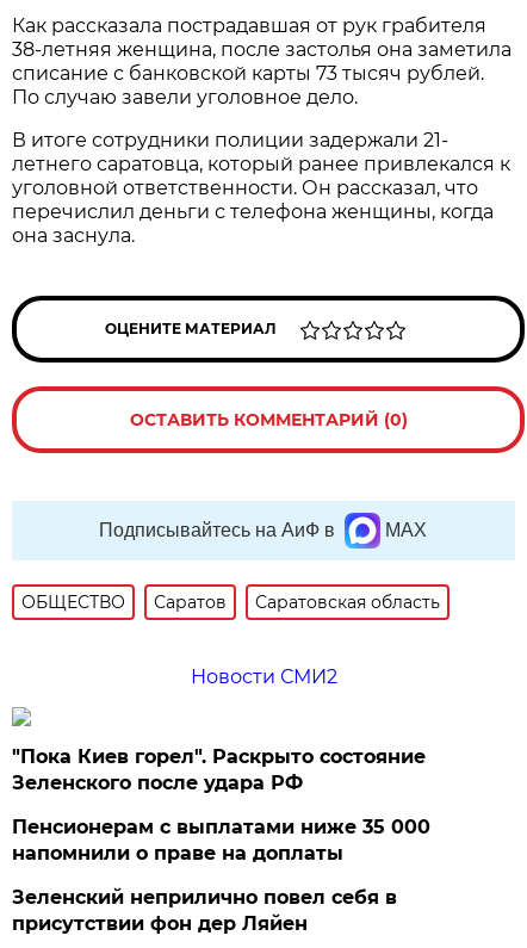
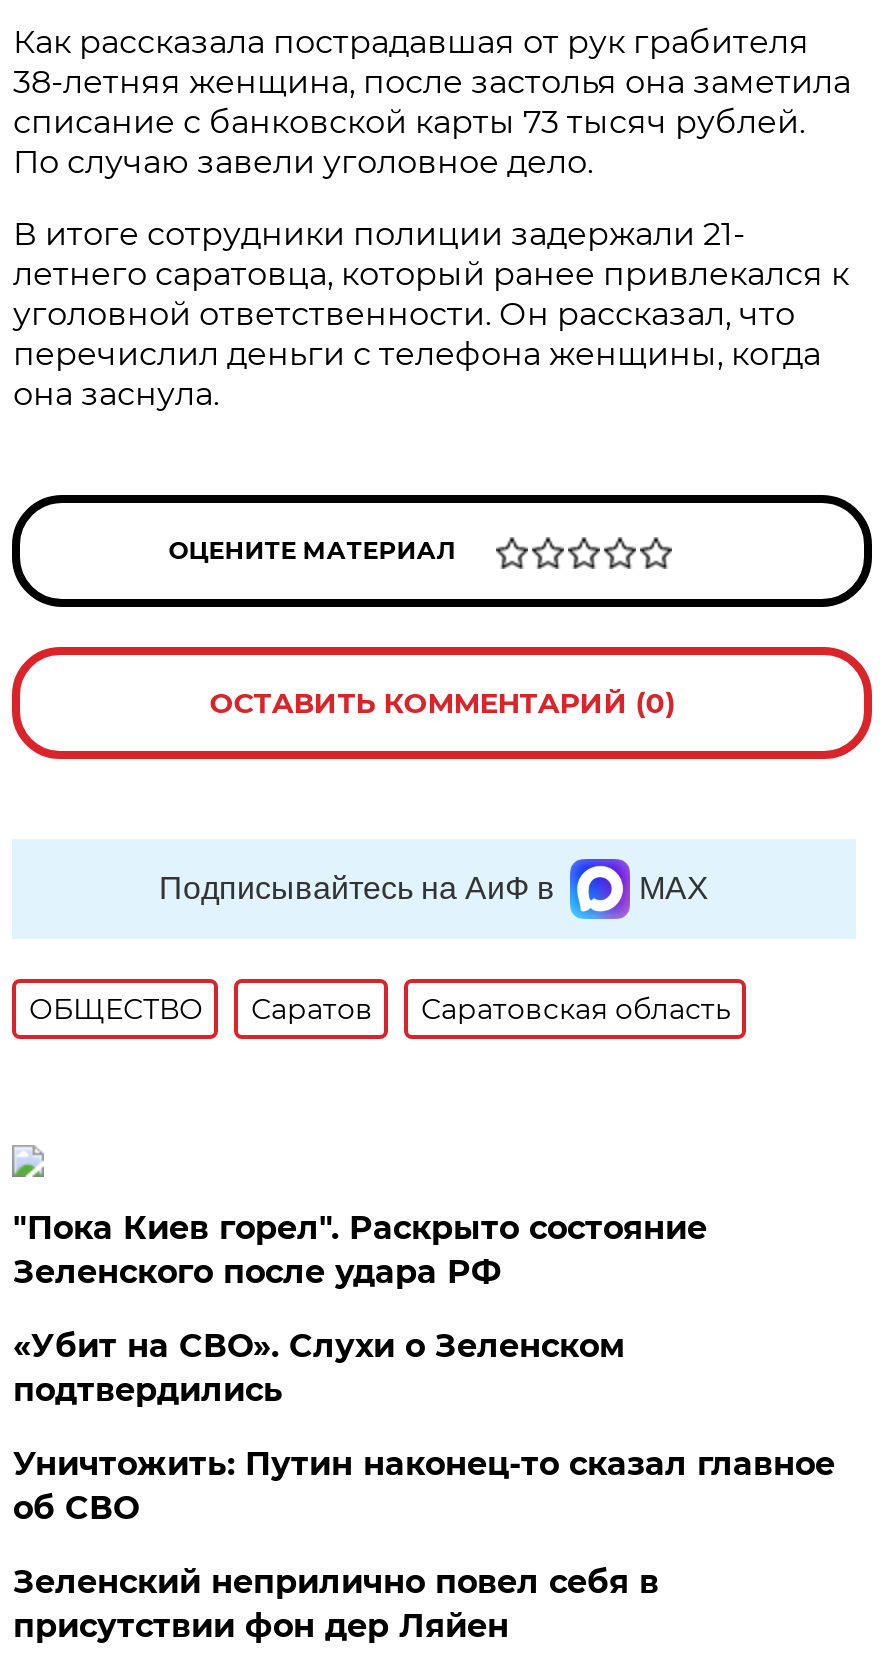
[190,665,337,688] Новости СМИ2 -> none
moved [12,745,426,794] -> [13,1209,707,1291]: "Пока Киев горел". Раскрыто состояние | Зеленского после удара РФ
[12,816,431,865] Пенсионерам с выплатами ниже 35 000 | напомнили о праве на доплаты -> [13,1327,835,1527] «Убит на СВО». Слухи о Зеленском | подтвердились | Уничтожить: Путин наконец-то сказал главное | об СВО

